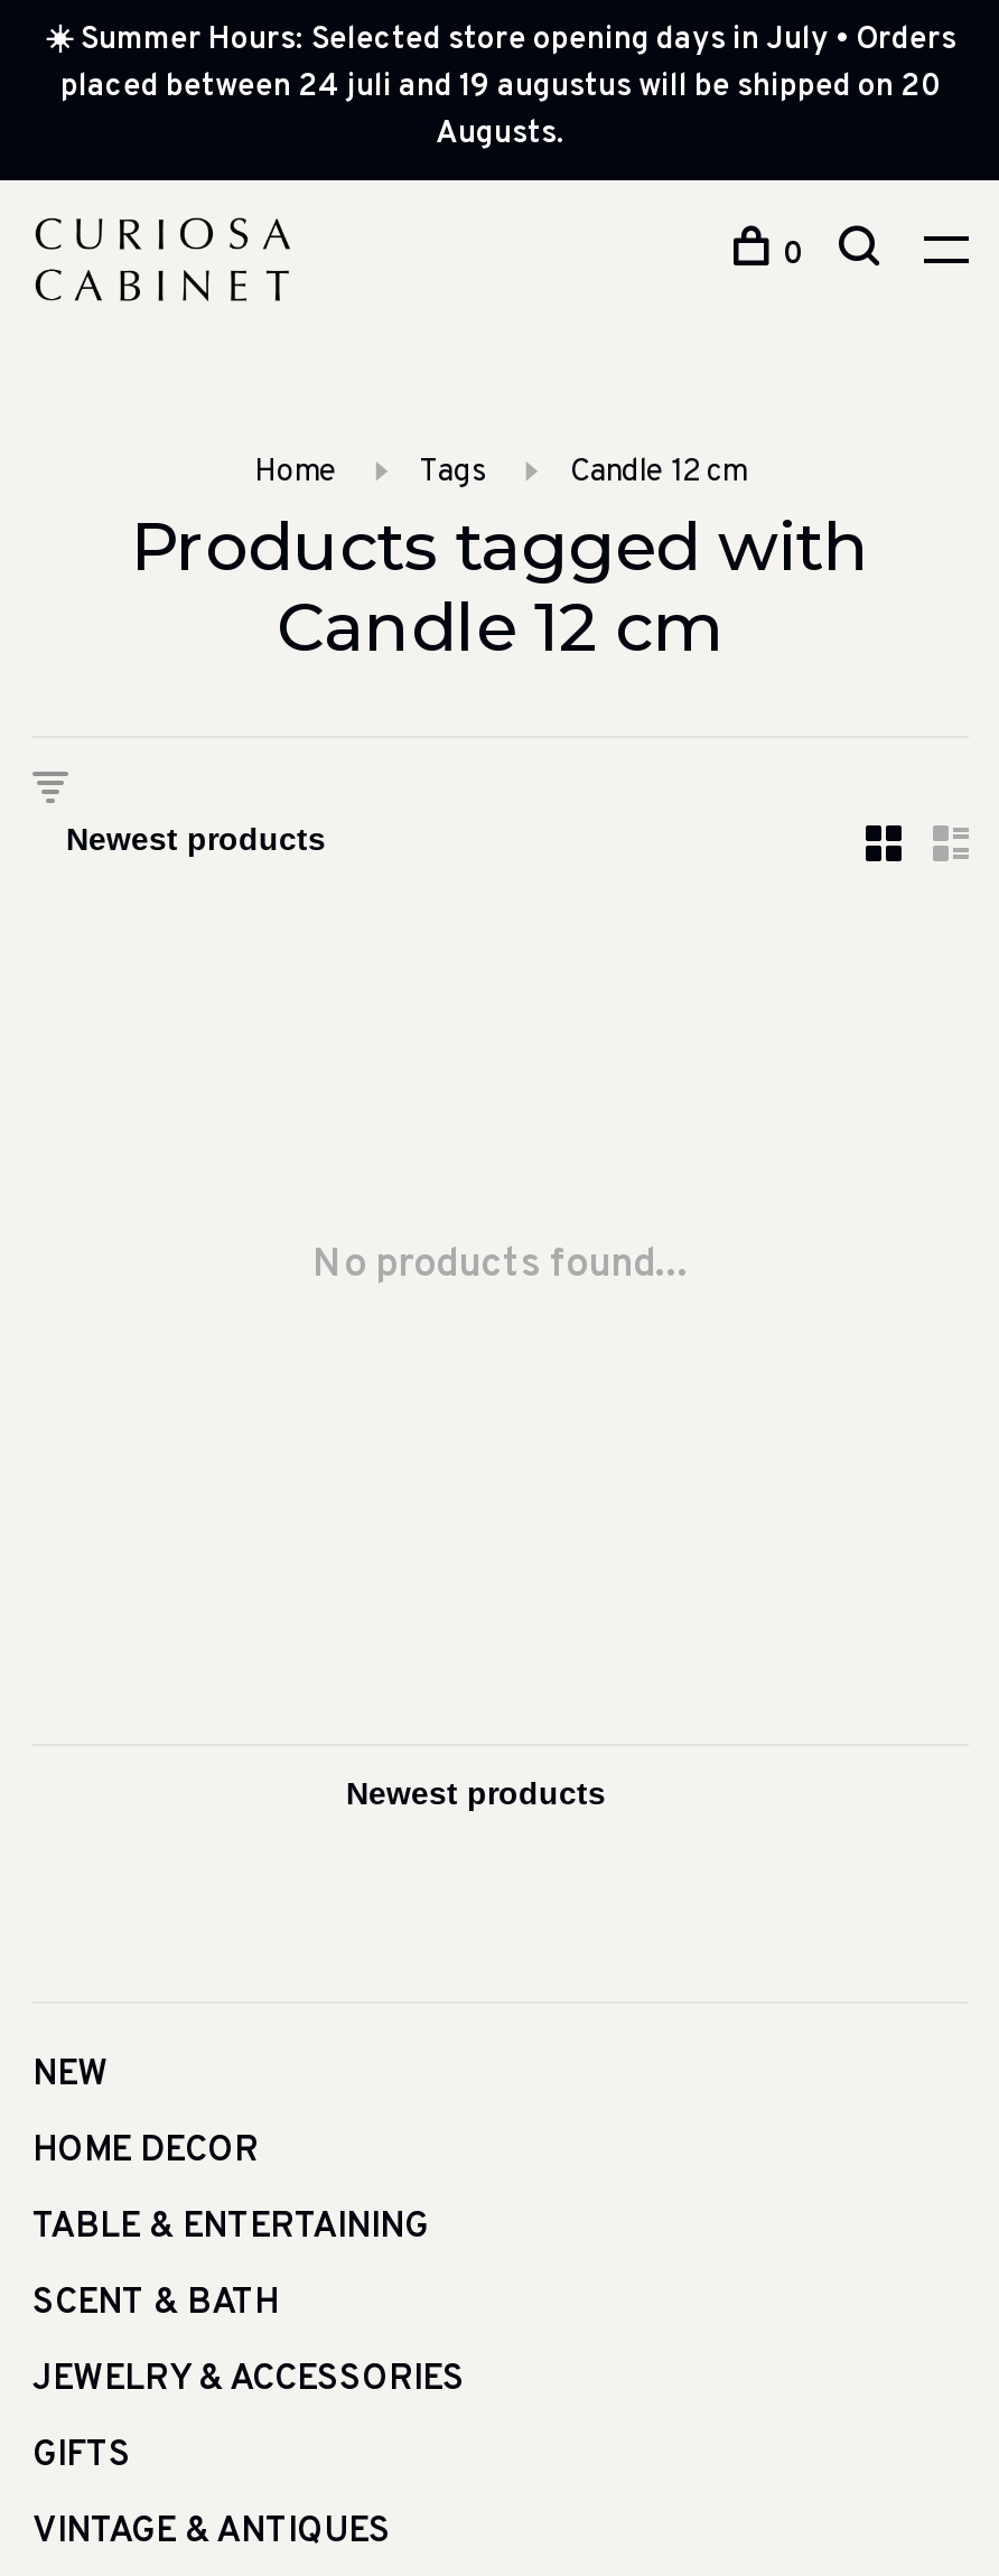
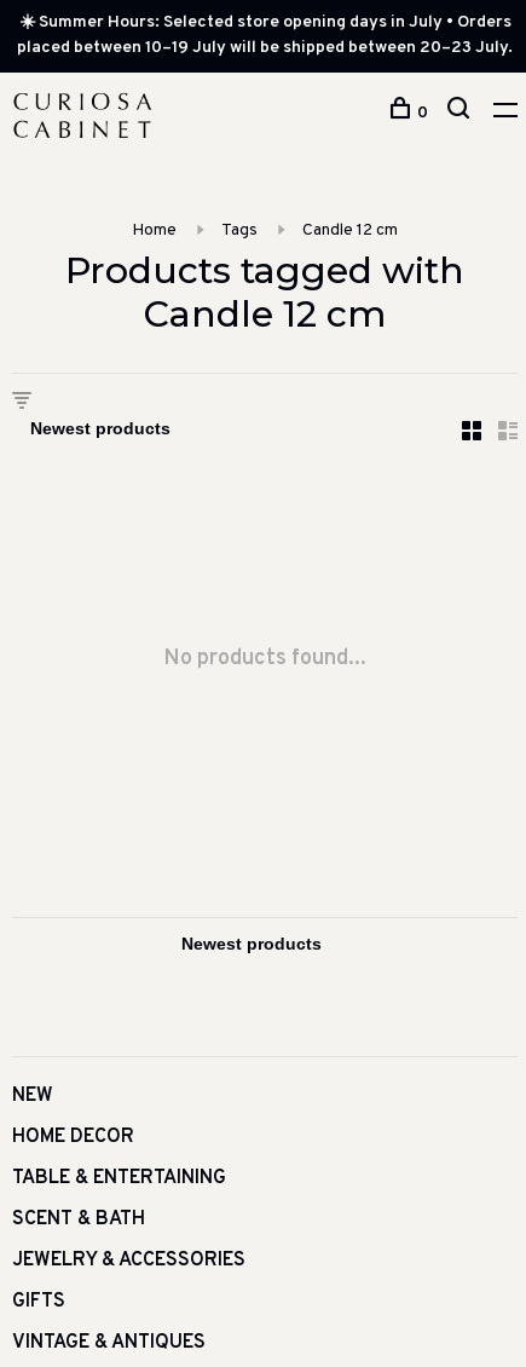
[60,68,941,153] placed between 24 juli and 19 augustus will be shipped on 20 | Augusts. -> [17,38,513,58] placed between 10–19 July will be shipped between 20–23 July.

